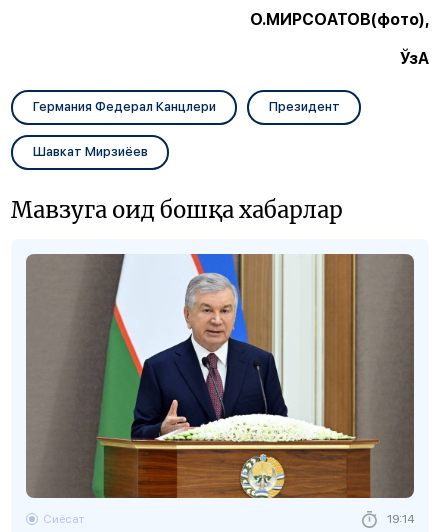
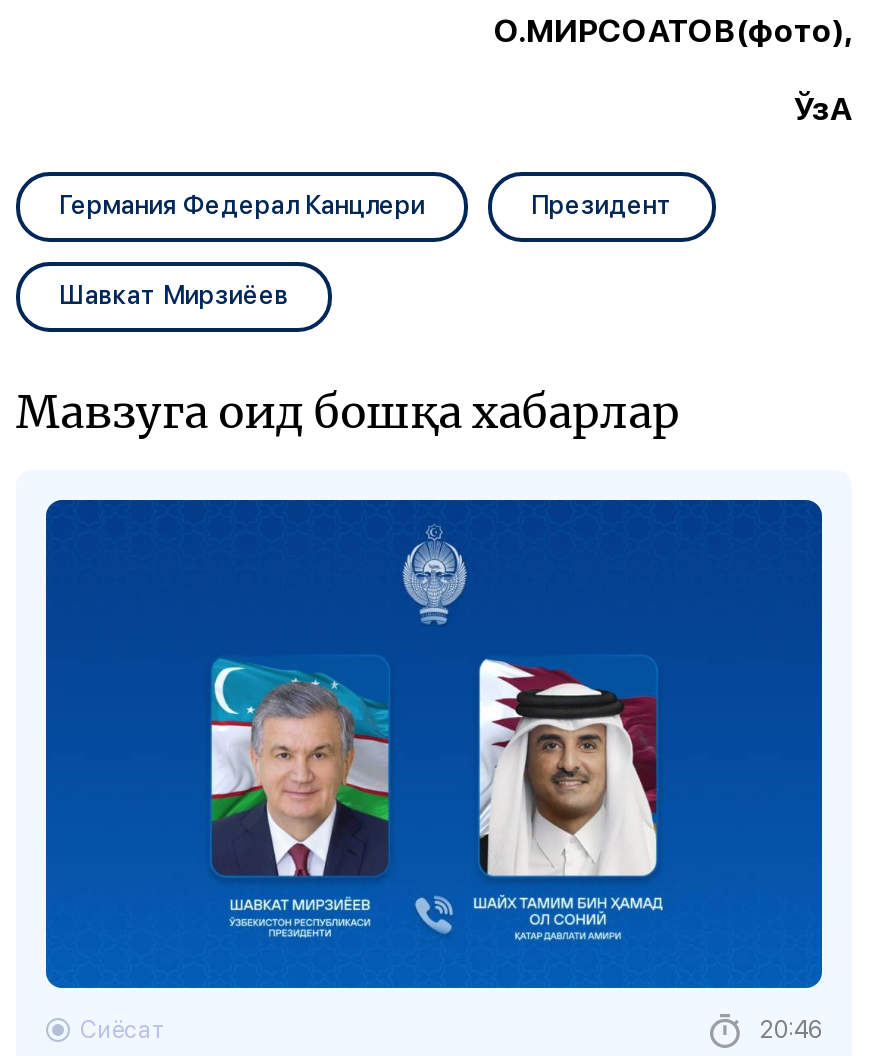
[25,253,415,527] [image] | 19:14 -> [44,498,824,1047] [image] | 20:46

